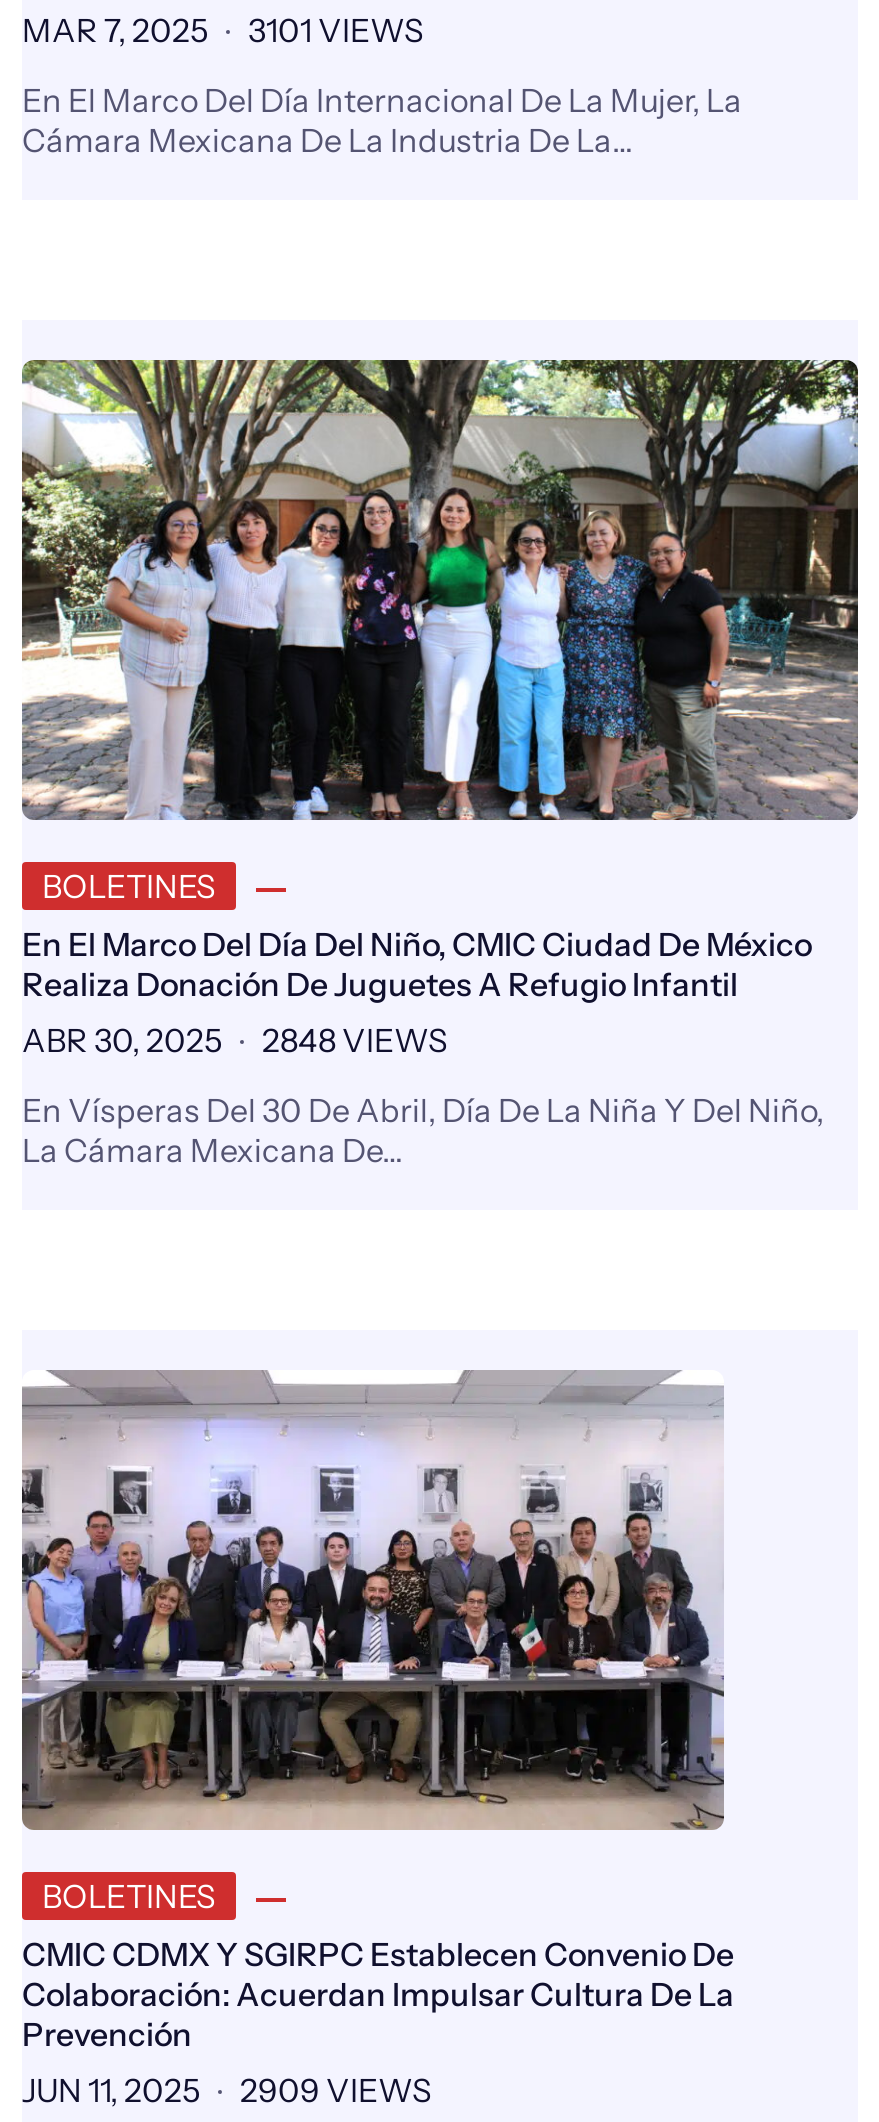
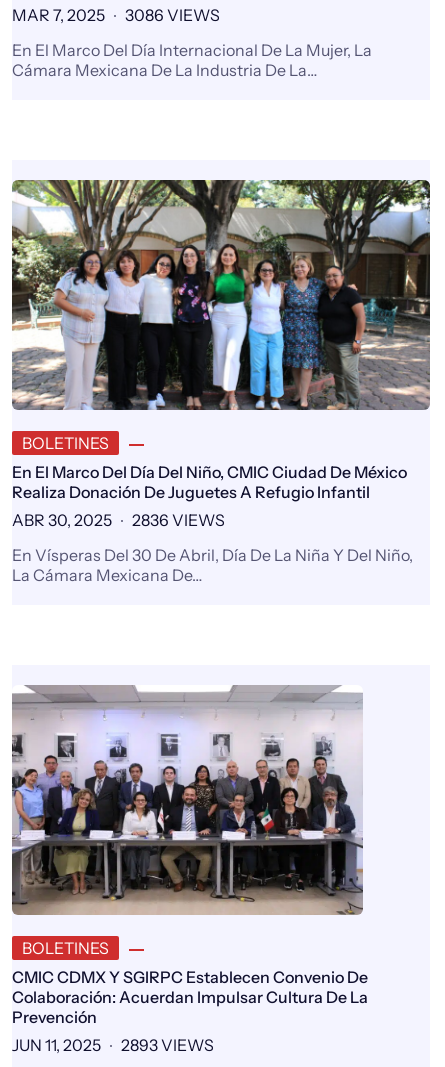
[22,10,424,50] MAR 7, 2025 3101 VIEWS -> [12,5,220,25] MAR 7, 2025 3086 VIEWS
[22,1020,448,1060] ABR 30, 2025 2848 VIEWS -> [12,510,225,530] ABR 30, 2025 2836 VIEWS
[22,2070,432,2110] JUN 11, 2025 2909 VIEWS -> [12,1035,214,1055] JUN 11, 2025 2893 VIEWS

